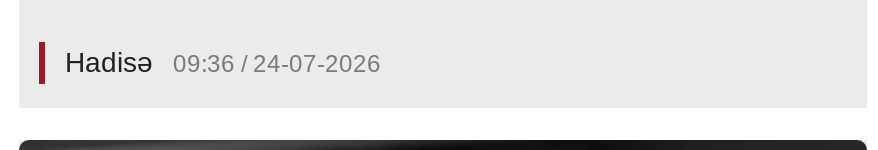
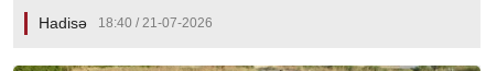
[65,46,381,78] Hadisə 09:36 / 24-07-2026 -> [39,14,213,32] Hadisə 18:40 / 21-07-2026

